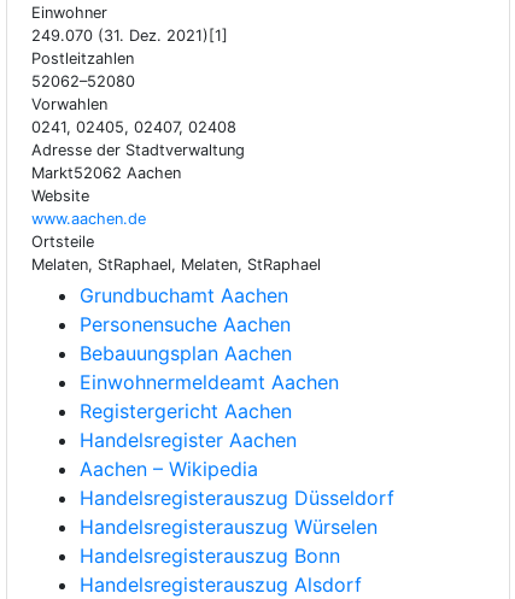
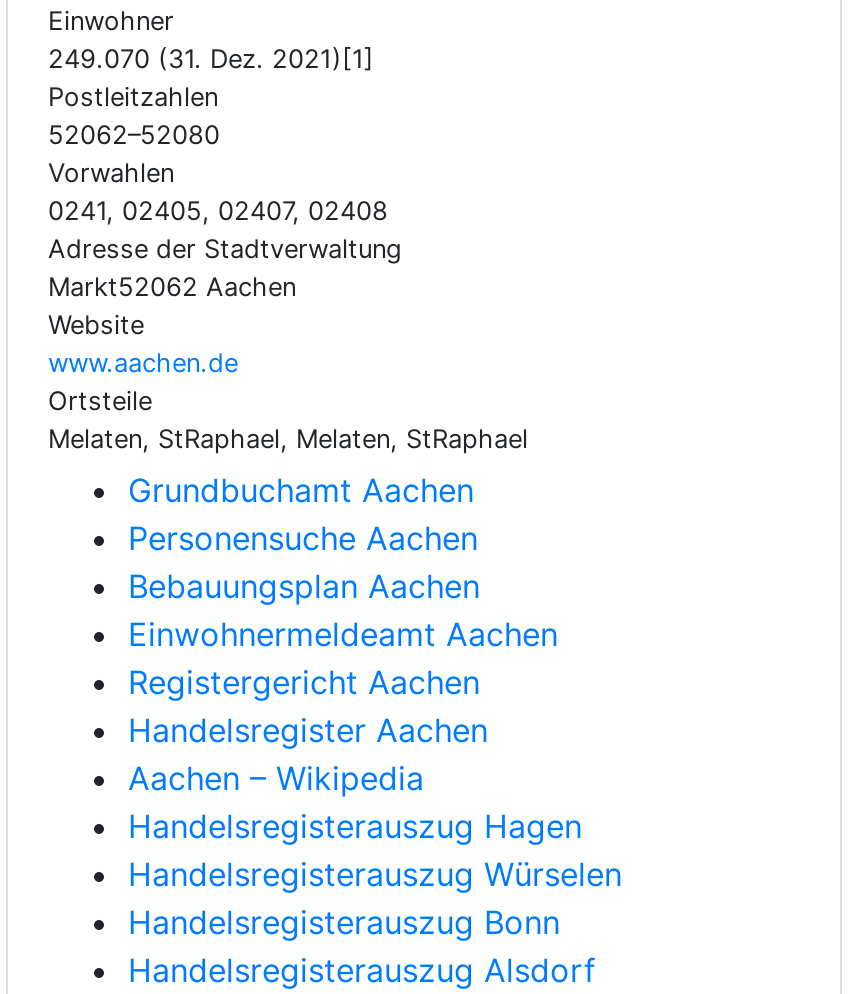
[80,486,394,510] Handelsregisterauszug Düsseldorf -> [128,806,582,846] Handelsregisterauszug Hagen

